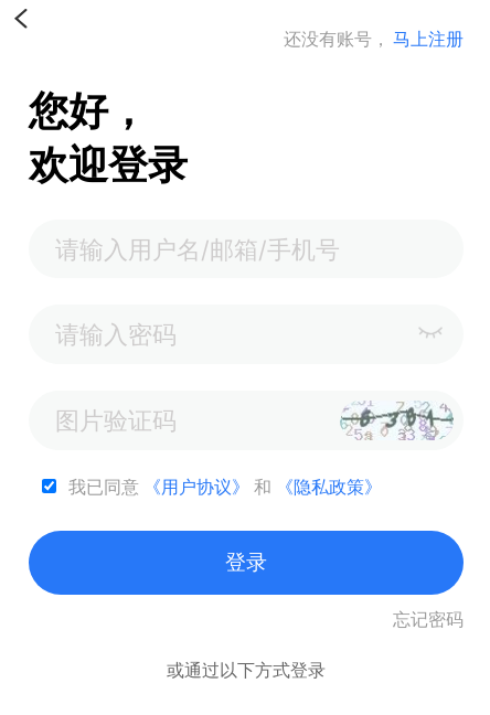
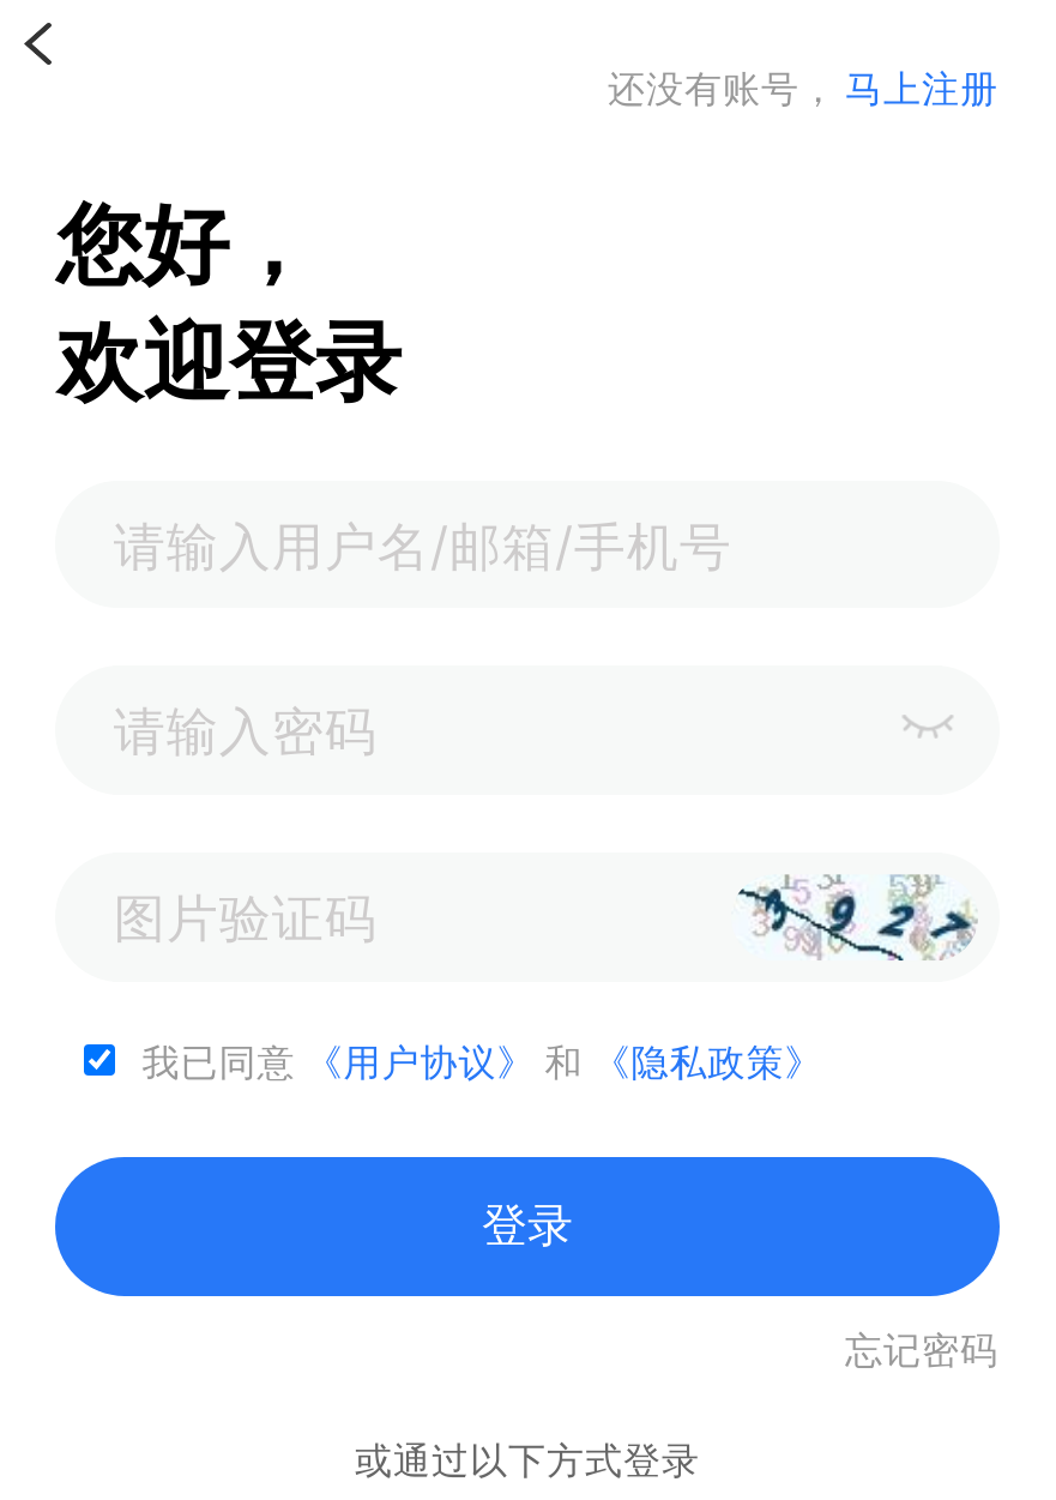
[340,402,454,440] [image] -> [734,874,976,963] [image]

